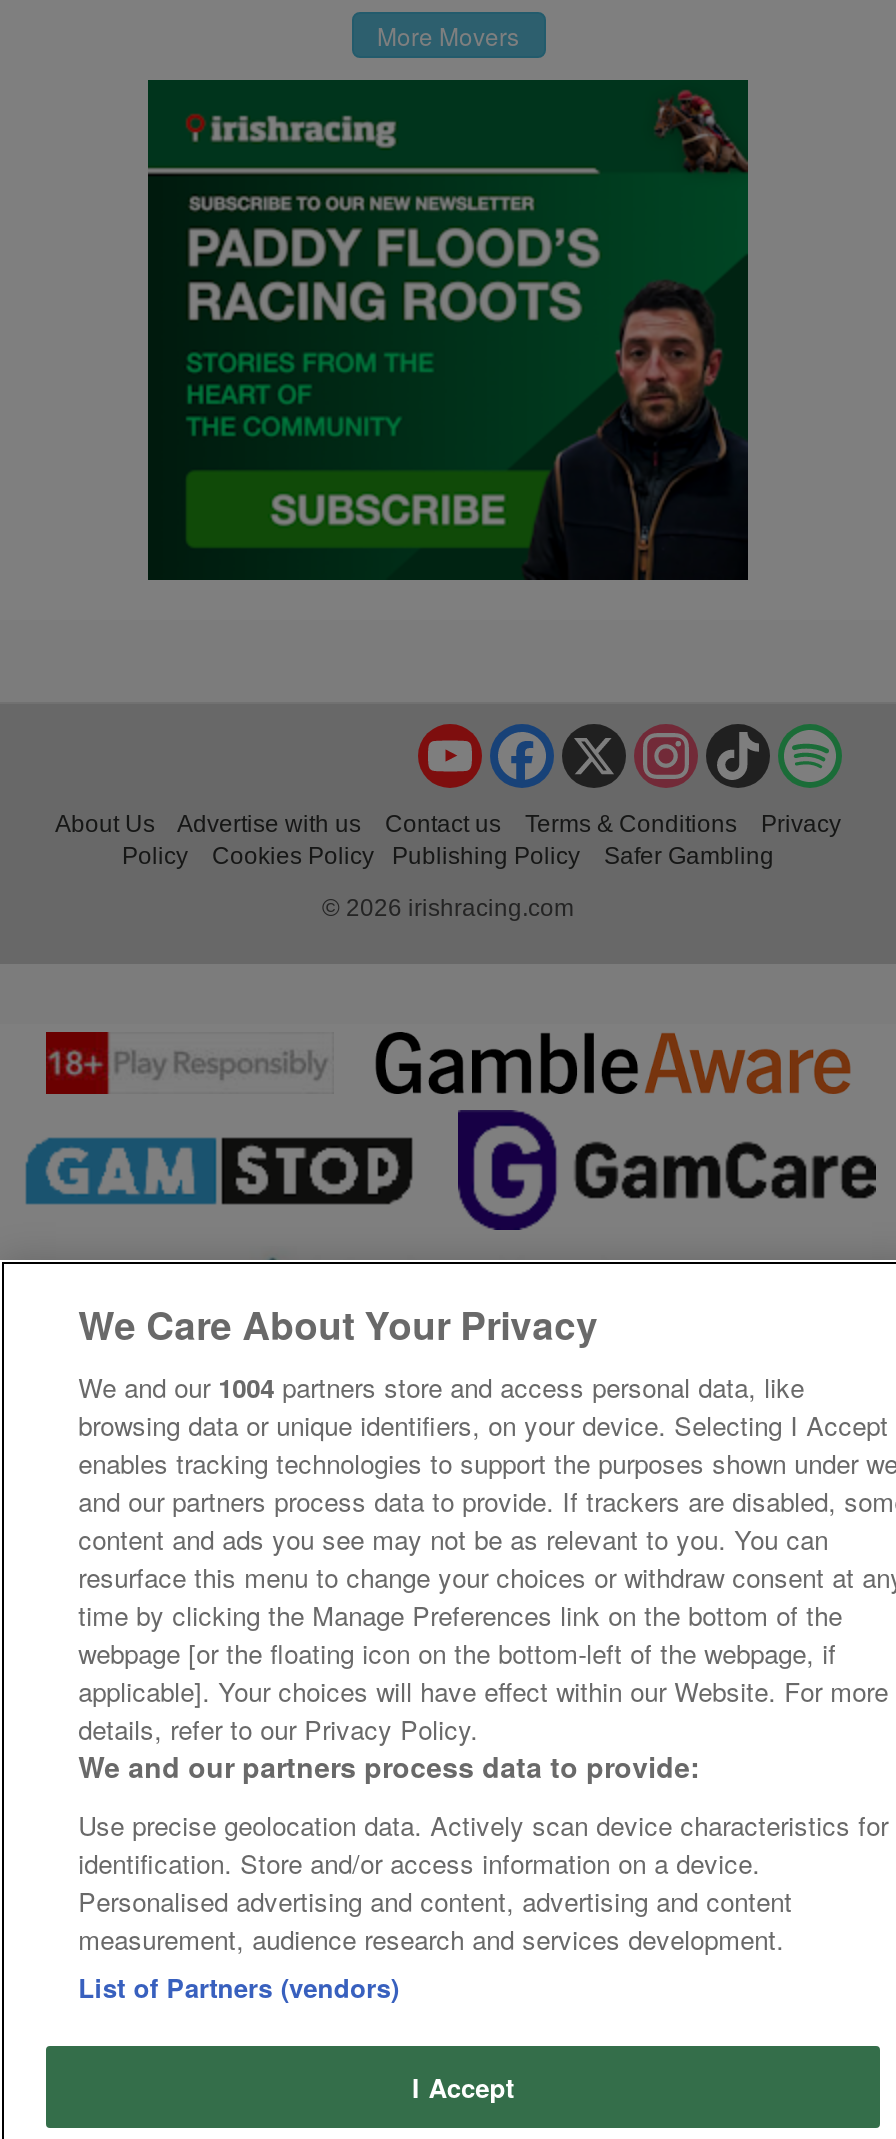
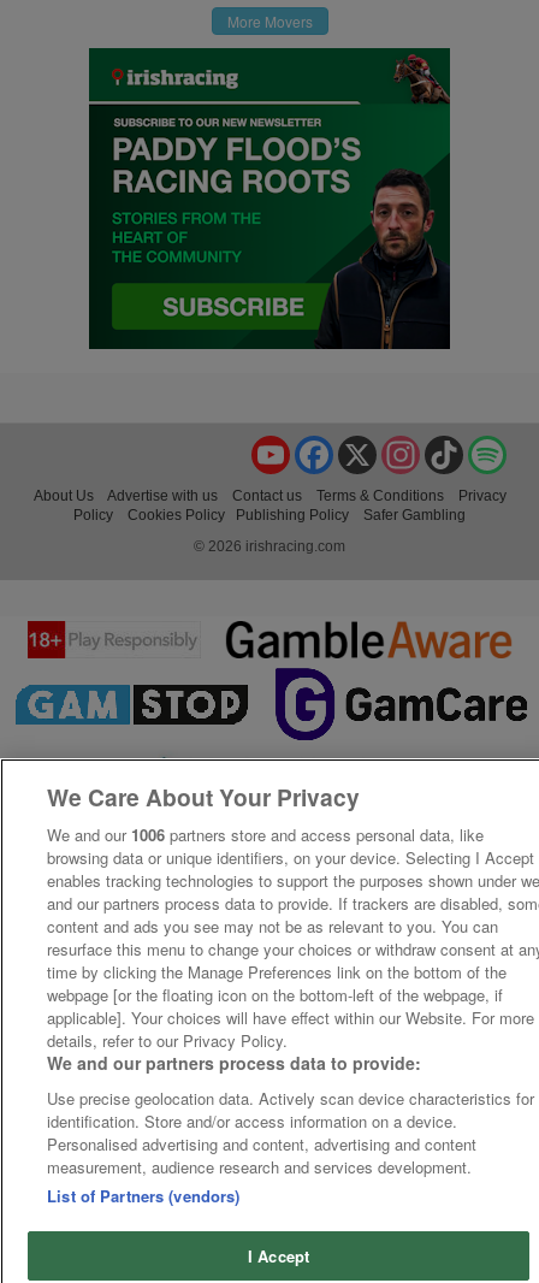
[78,1368,804,1406] We and our 1004 partners store and access personal data, like -> [47,823,484,846] We and our 1006 partners store and access personal data, like

